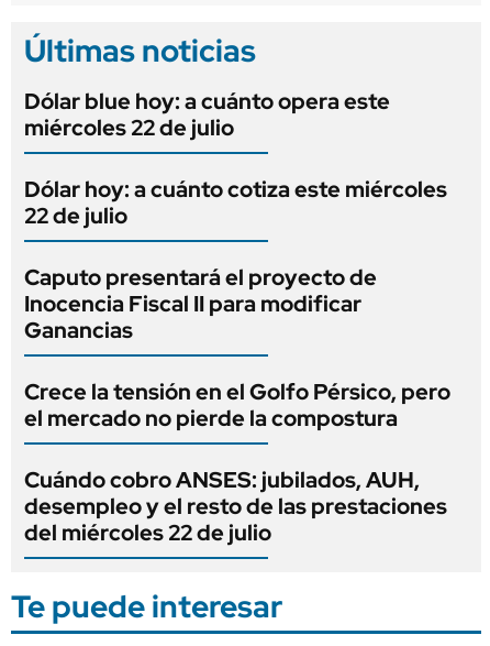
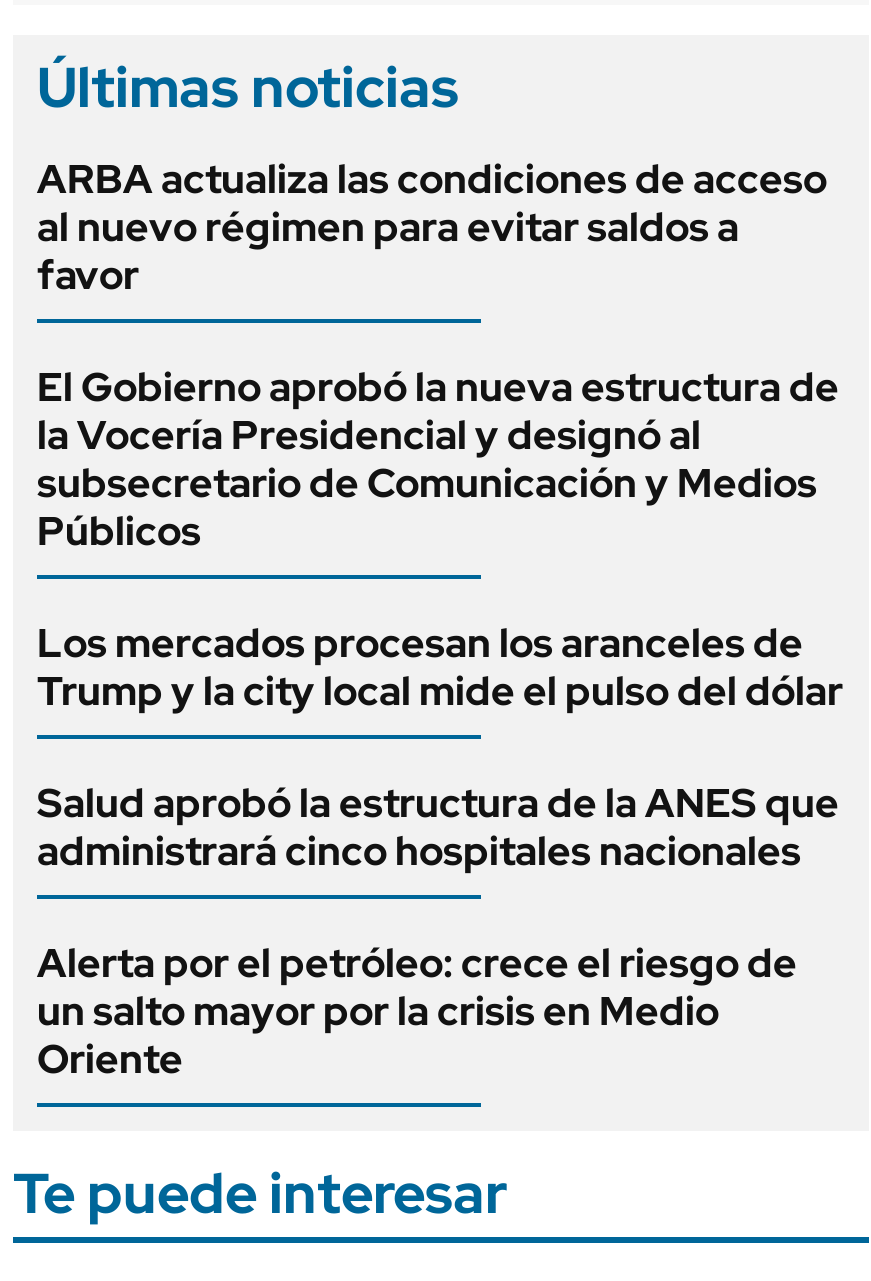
[24,87,390,142] Dólar blue hoy: a cuánto opera este | miércoles 22 de julio -> [37,152,827,300] ARBA actualiza las condiciones de acceso | al nuevo régimen para evitar saldos a | favor
[24,175,447,230] Dólar hoy: a cuánto cotiza este miércoles | 22 de julio -> [37,360,839,556] El Gobierno aprobó la nueva estructura de | la Vocería Presidencial y designó al | subsecretario de Comunicación y Medios | Públicos
[24,263,377,344] Caputo presentará el proyecto de | Inocencia Fiscal II para modificar | Ganancias -> [37,616,843,716] Los mercados procesan los aranceles de | Trump y la city local mide el pulso del dólar
[24,377,450,432] Crece la tensión en el Golfo Pérsico, pero | el mercado no pierde la compostura -> [37,776,839,876] Salud aprobó la estructura de la ANES que | administrará cinco hospitales nacionales
[24,465,447,547] Cuándo cobro ANSES: jubilados, AUH, | desempleo y el resto de las prestaciones | del miércoles 22 de julio -> [37,936,797,1084] Alerta por el petróleo: crece el riesgo de | un salto mayor por la crisis en Medio | Oriente

